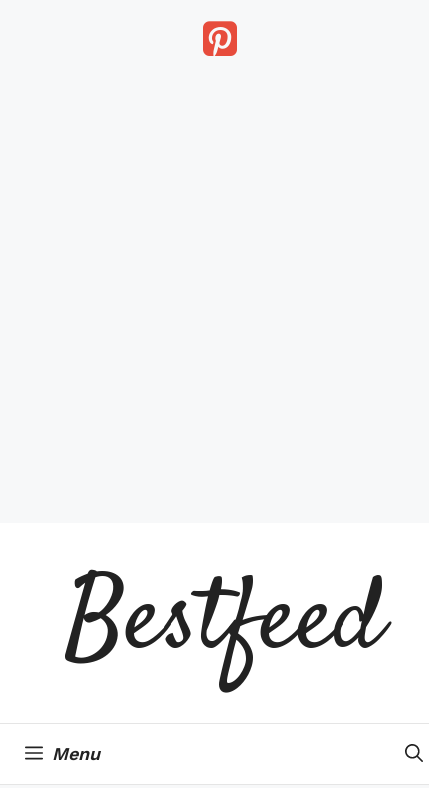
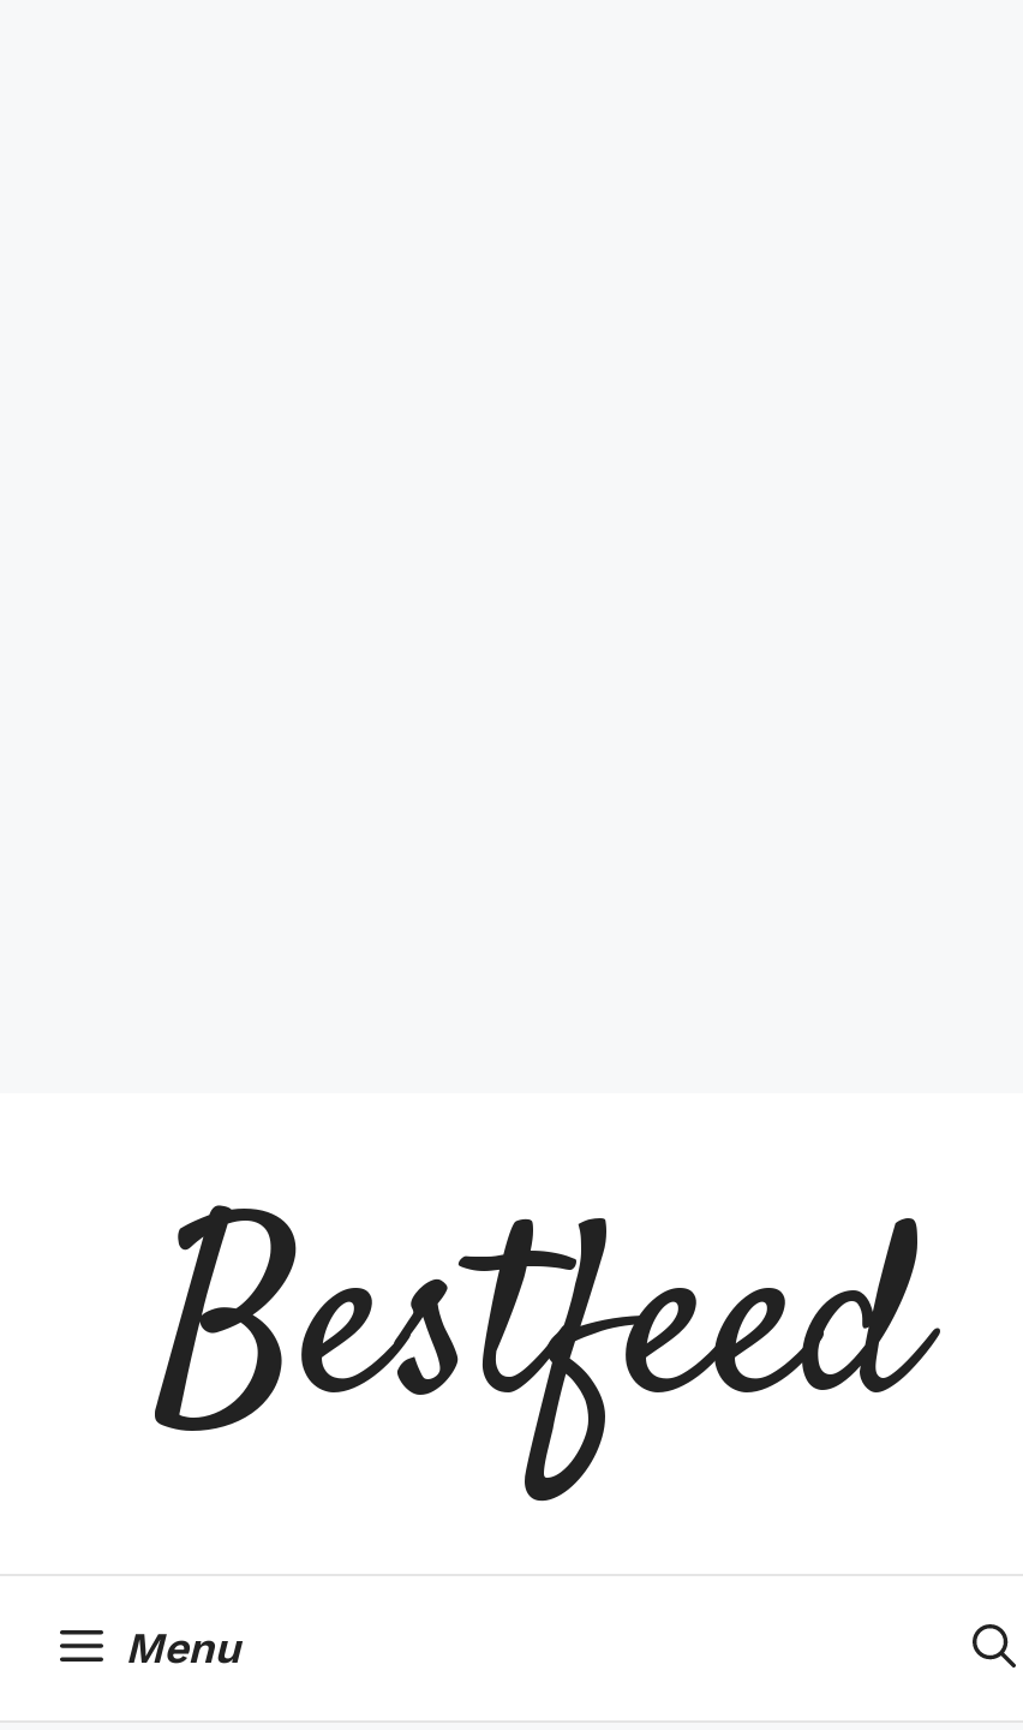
[202,20,238,57] [image] -> none

